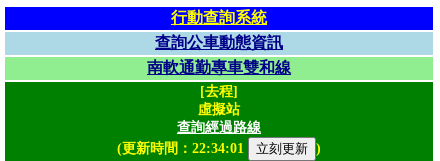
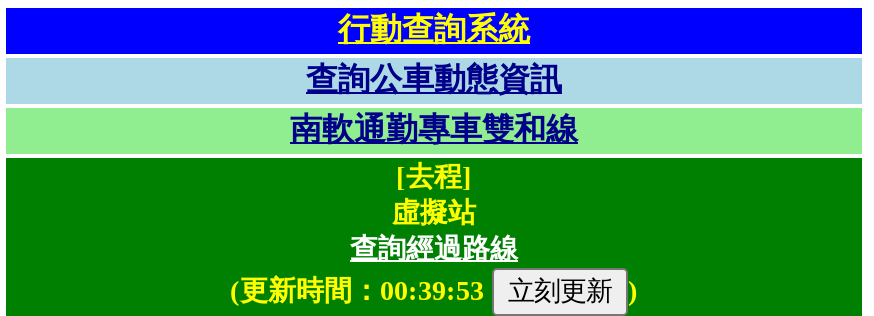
[117,141,244,156] (更新時間：22:34:01 -> [230,276,484,306] (更新時間：00:39:53

